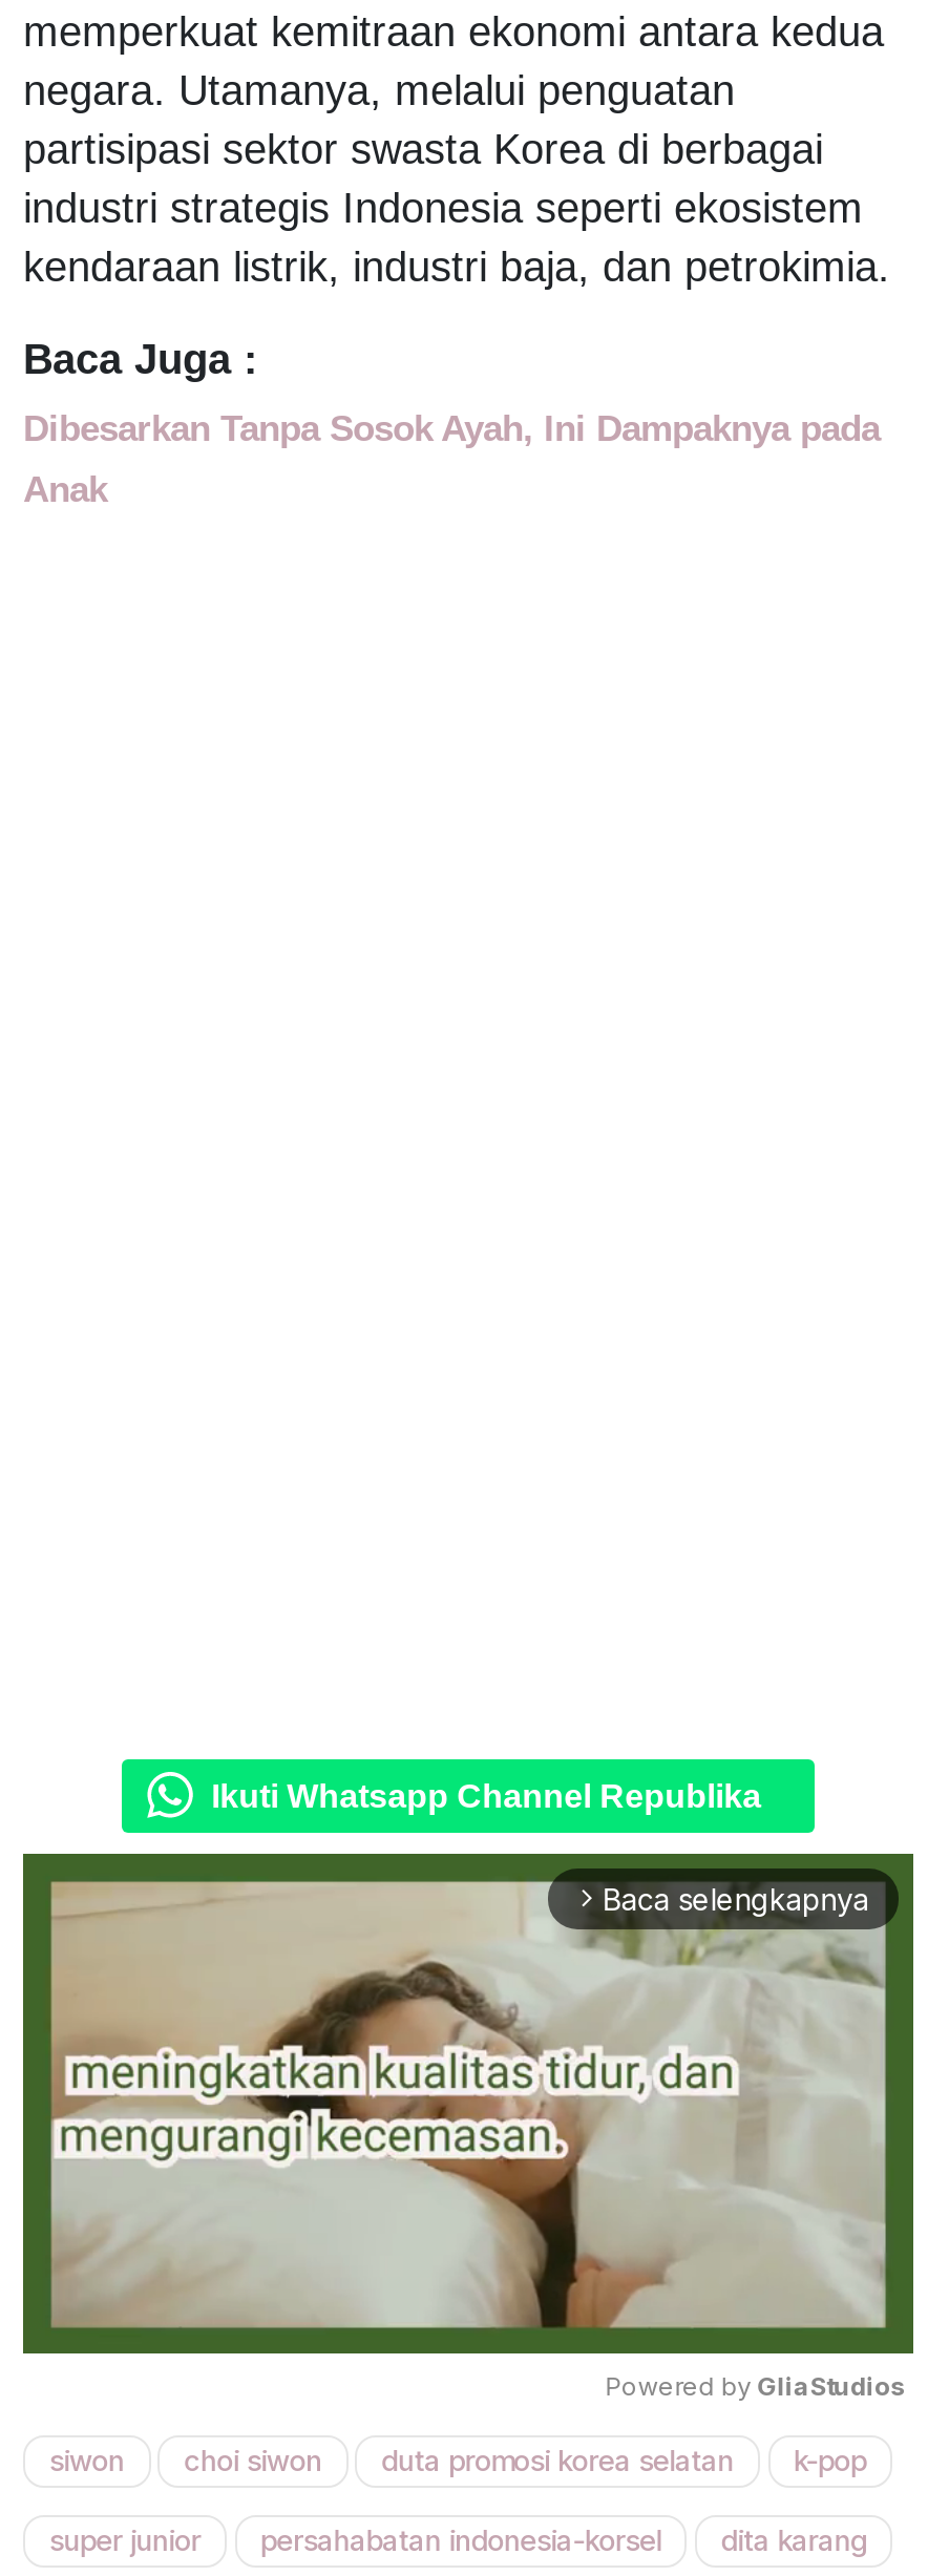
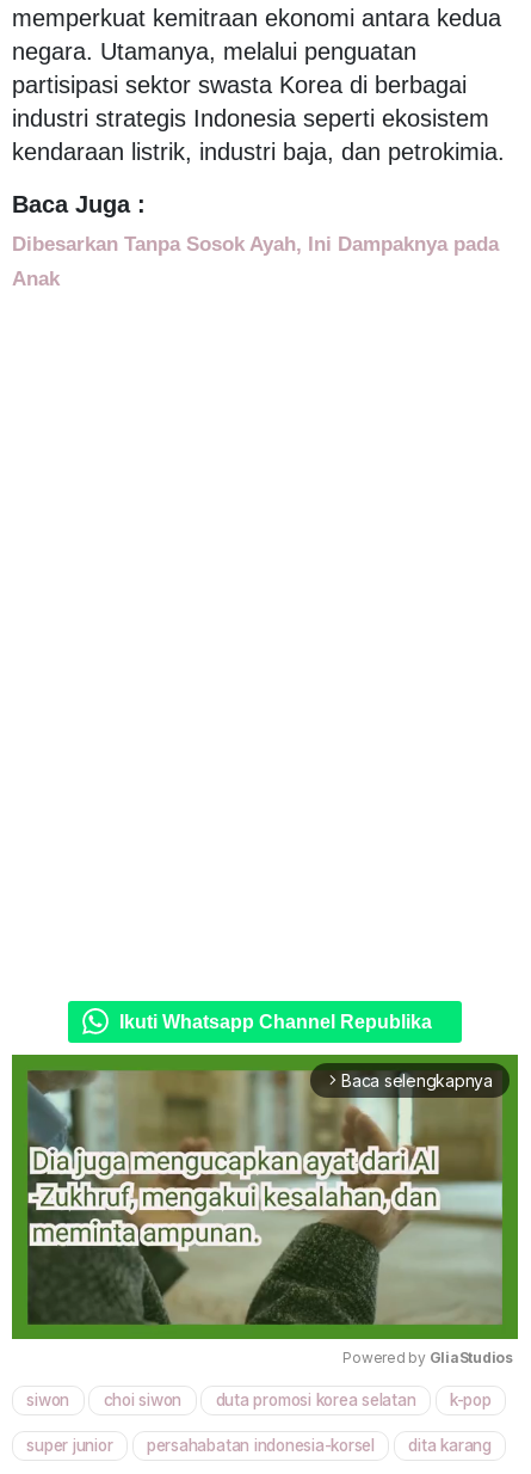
[23,1854,913,2353] [image] -> [12,1055,518,1339] [image]

